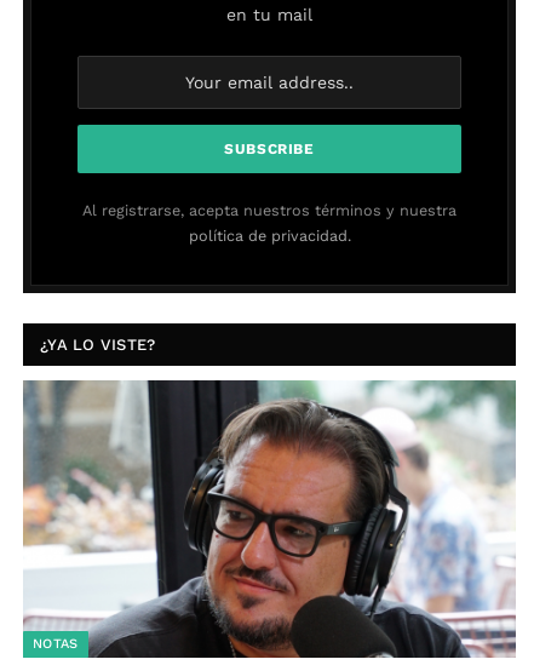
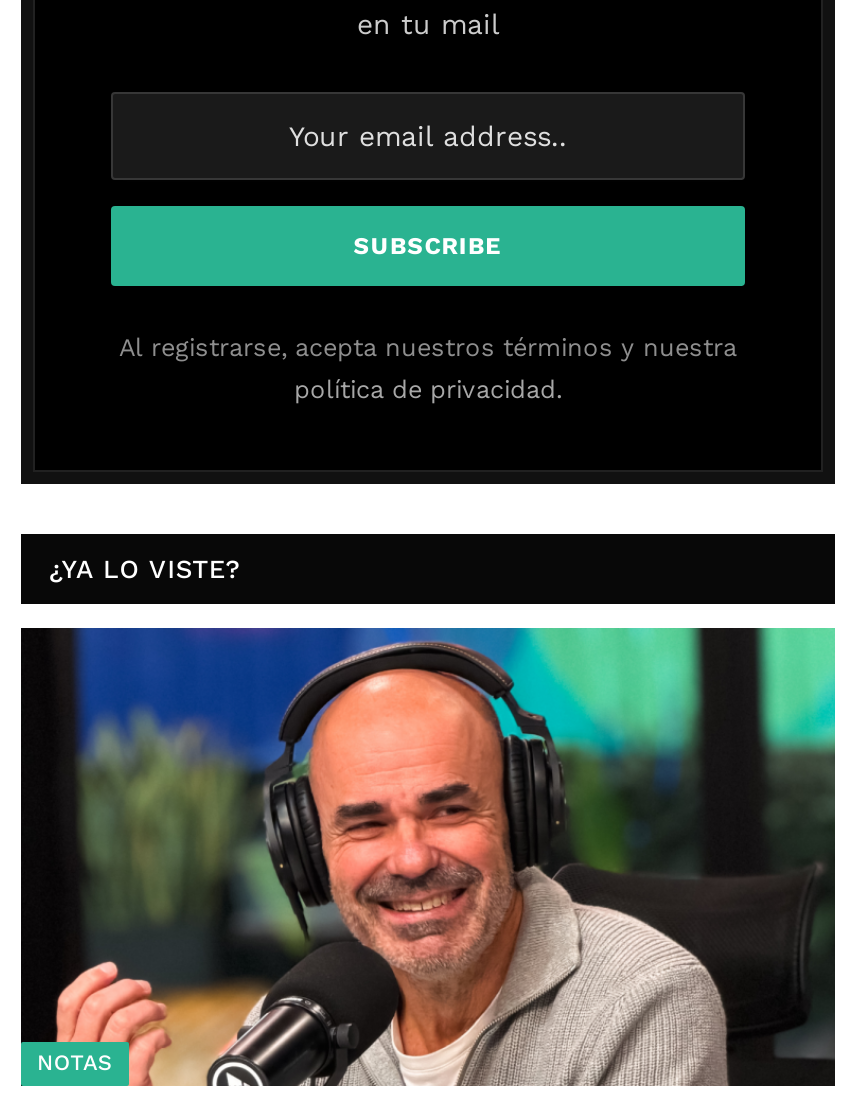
[22,379,516,659] [image] -> [19,626,837,1088] [image]

